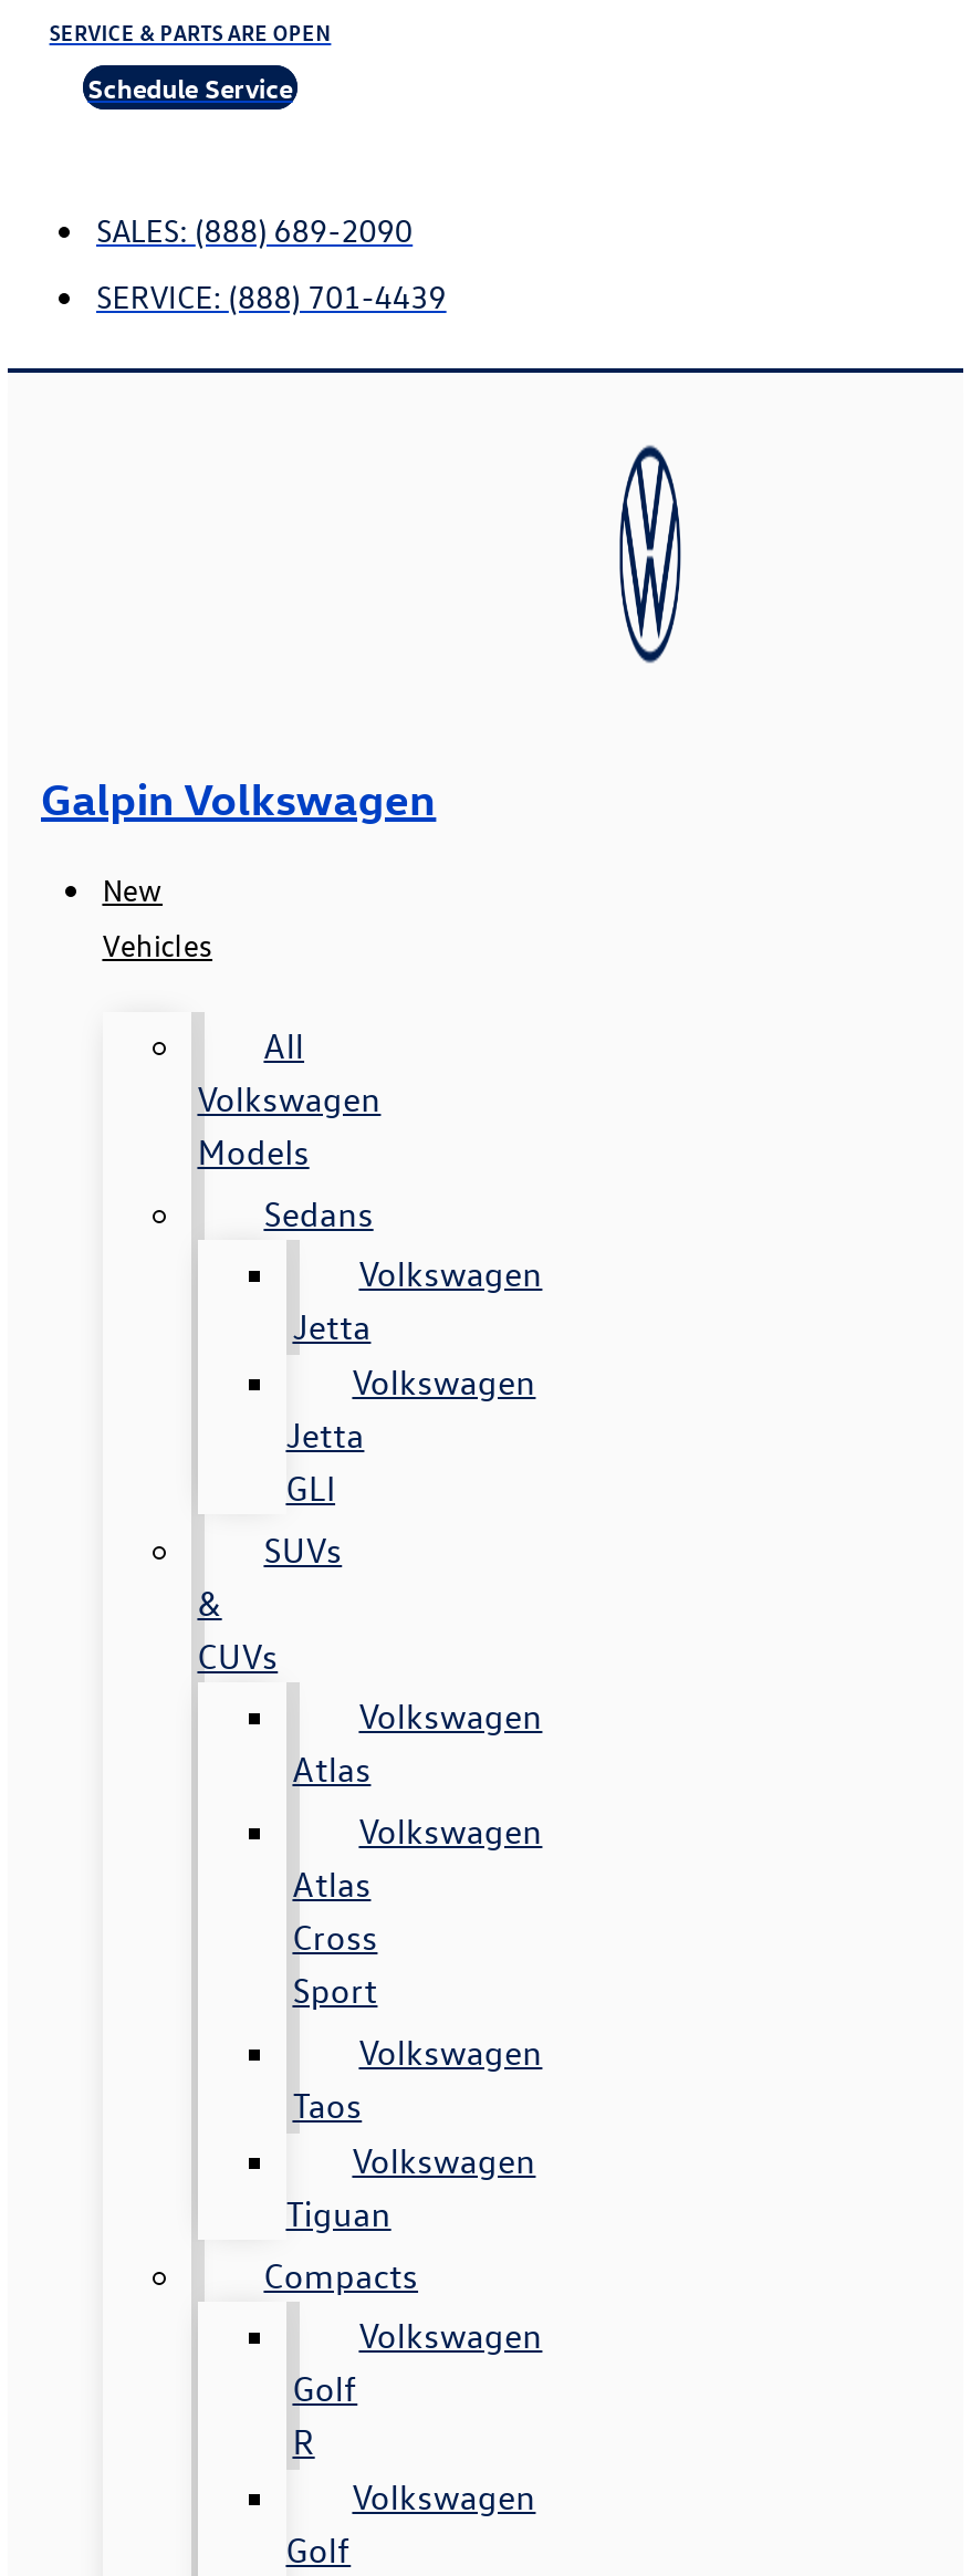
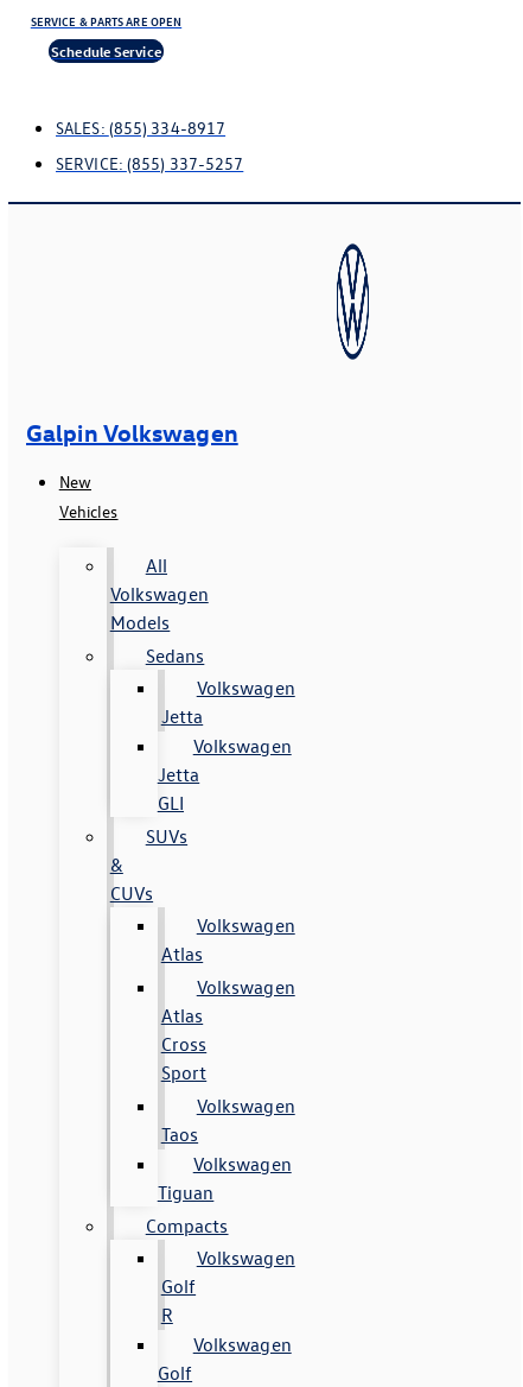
[96,209,413,251] SALES: (888) 689-2090 -> [56,116,225,139] SALES: (855) 334-8917
[96,275,446,317] SERVICE: (888) 701-4439 -> [56,152,243,174] SERVICE: (855) 337-5257

